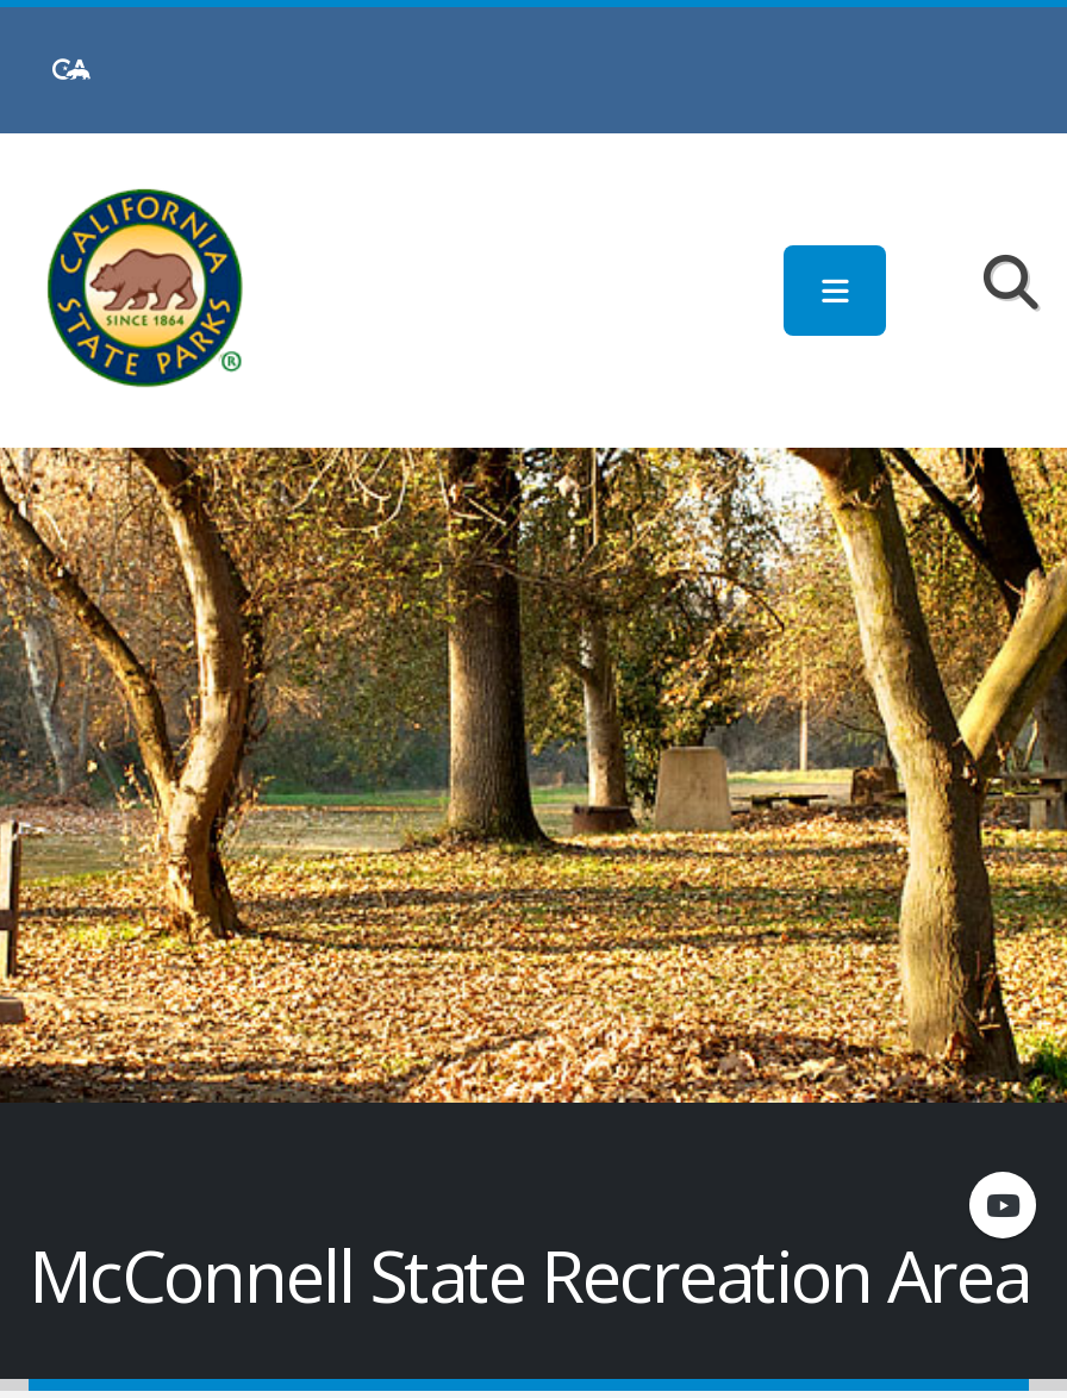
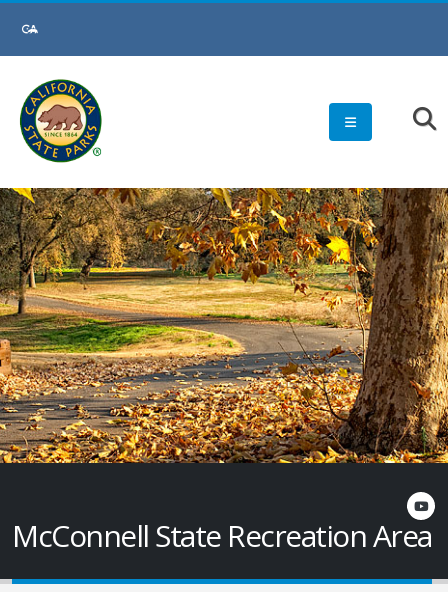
[7,445,1060,1105] [image] -> [3,187,445,464] [image]

